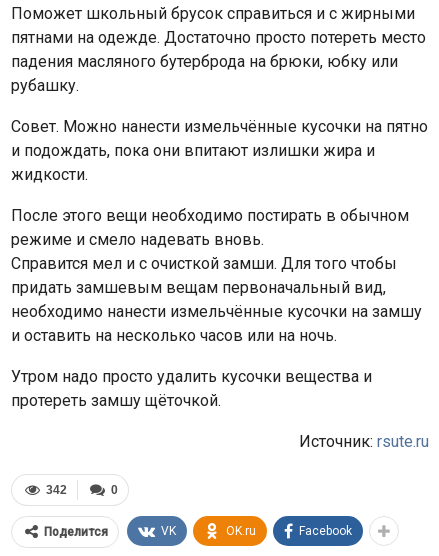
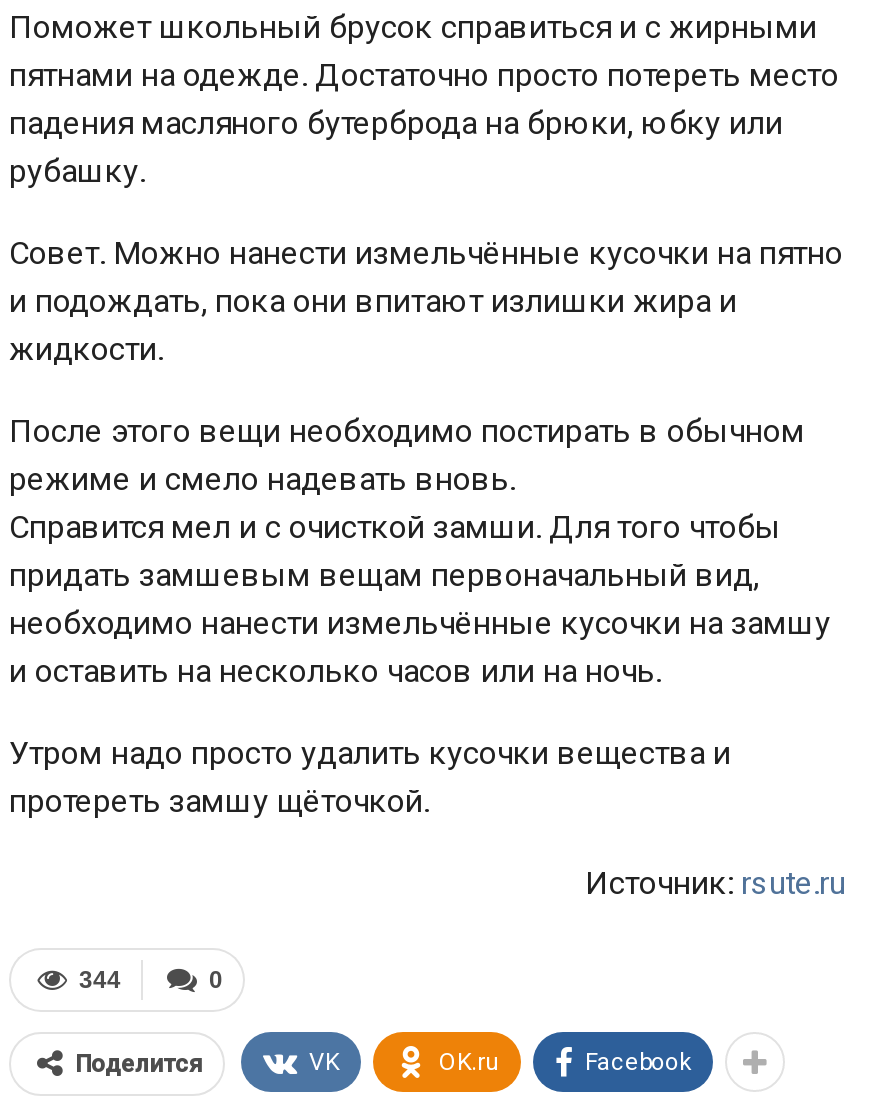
[46,483,67,497] 342 -> [79,966,121,994] 344

